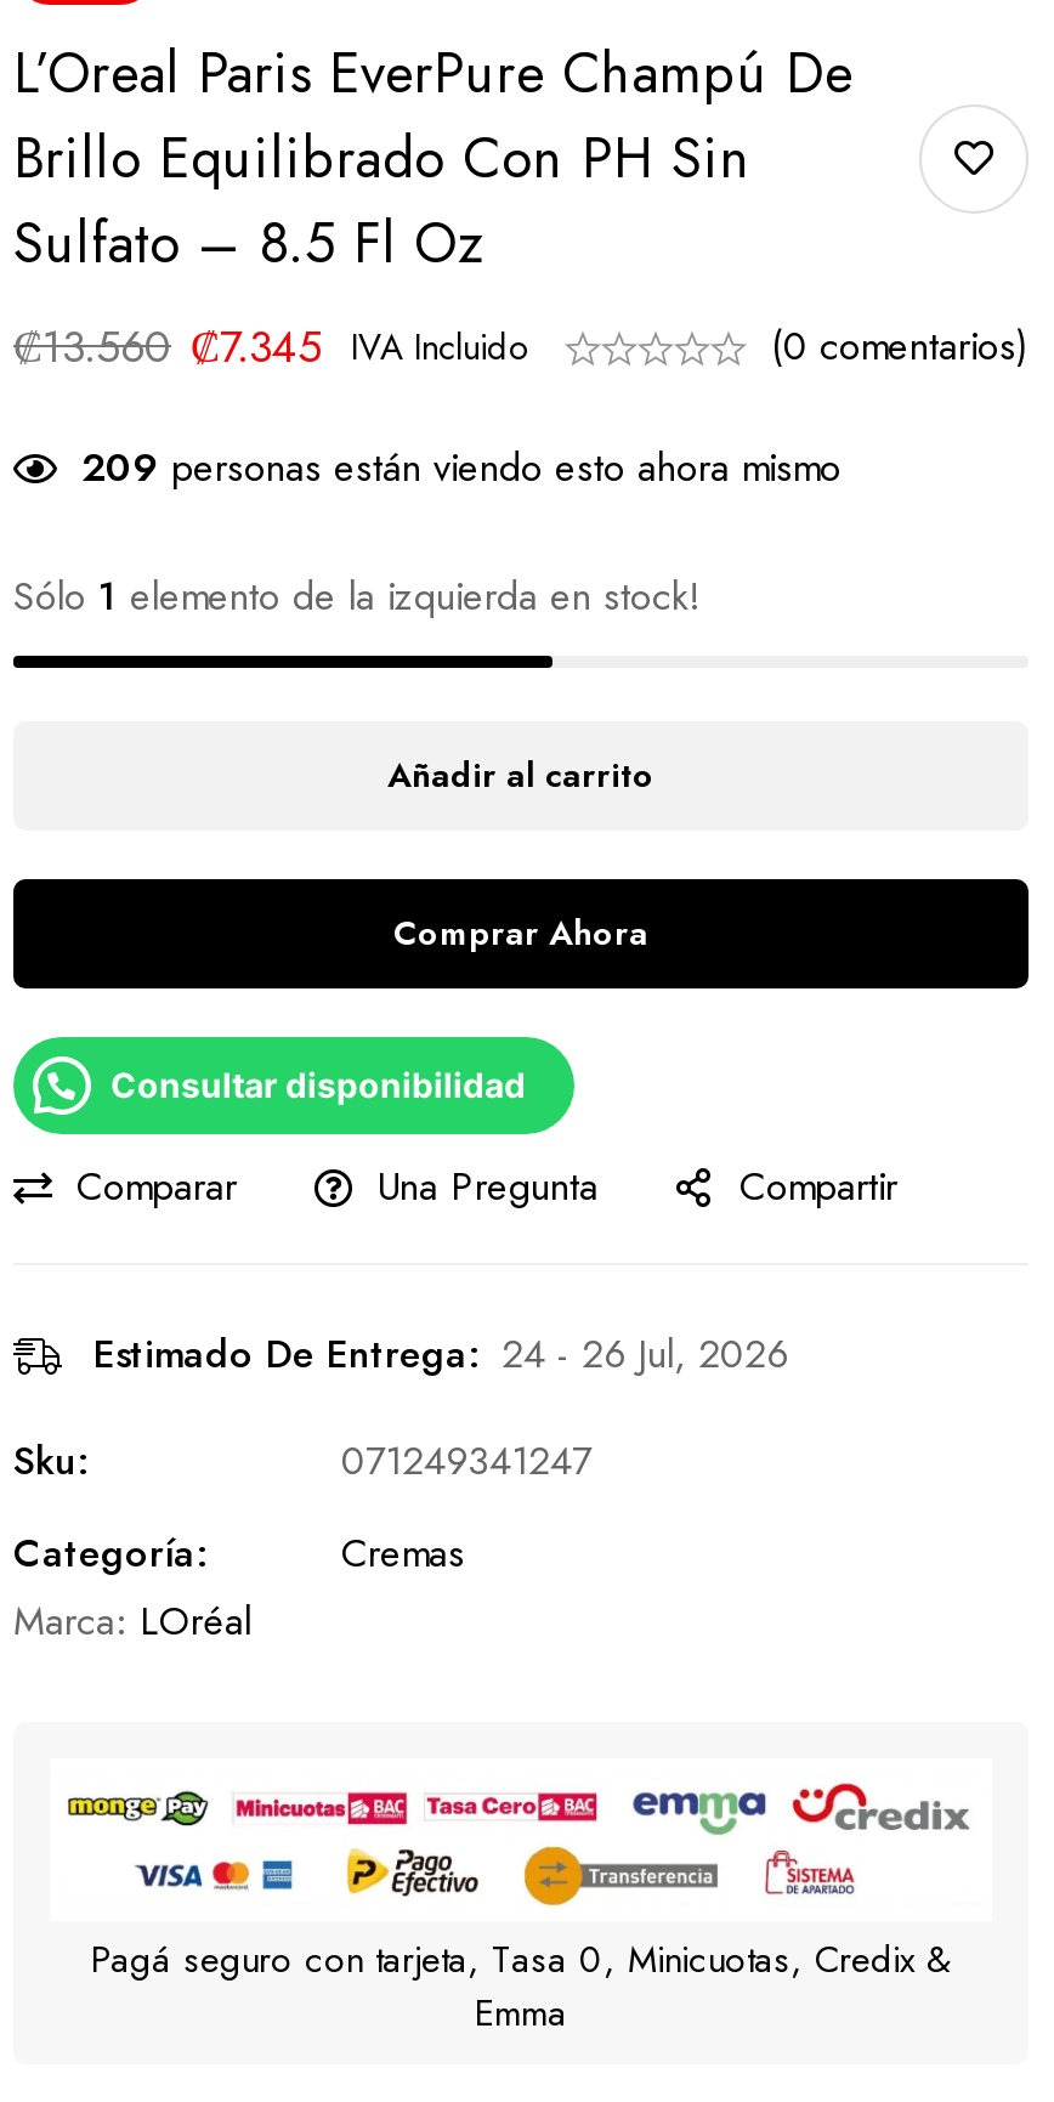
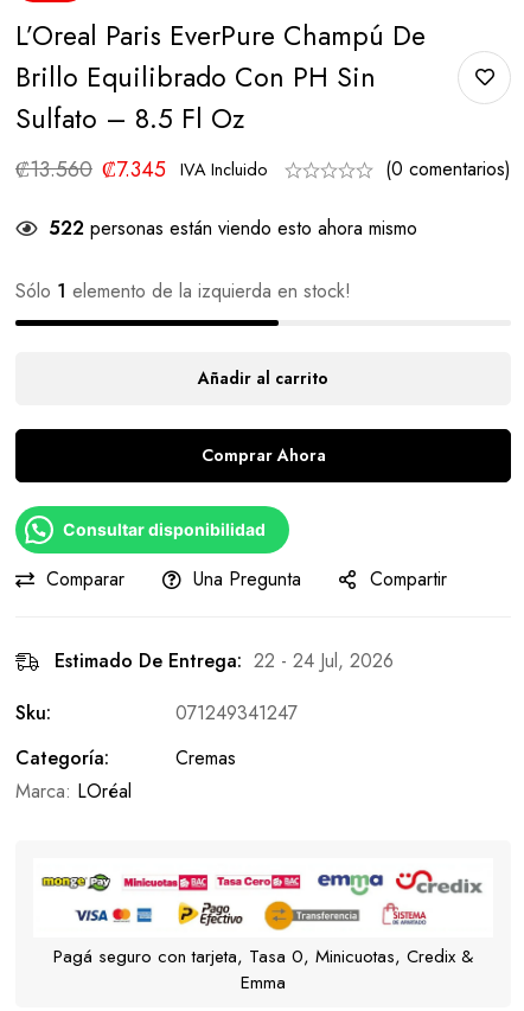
[81,440,841,495] 209 personas están viendo esto ahora mismo -> [49,215,417,242] 522 personas están viendo esto ahora mismo
[93,1326,788,1382] Estimado De Entrega: 24 - 26 Jul, 2026 -> [55,647,394,674] Estimado De Entrega: 22 - 24 Jul, 2026

